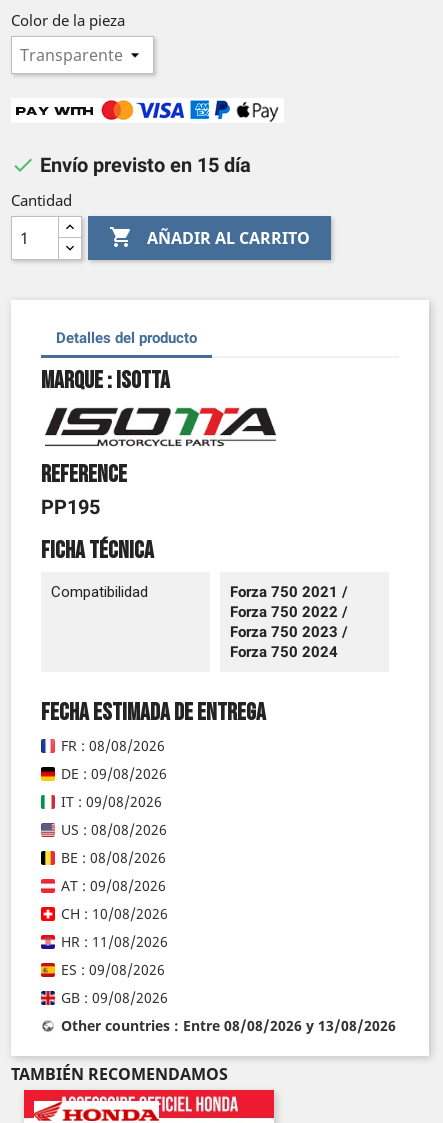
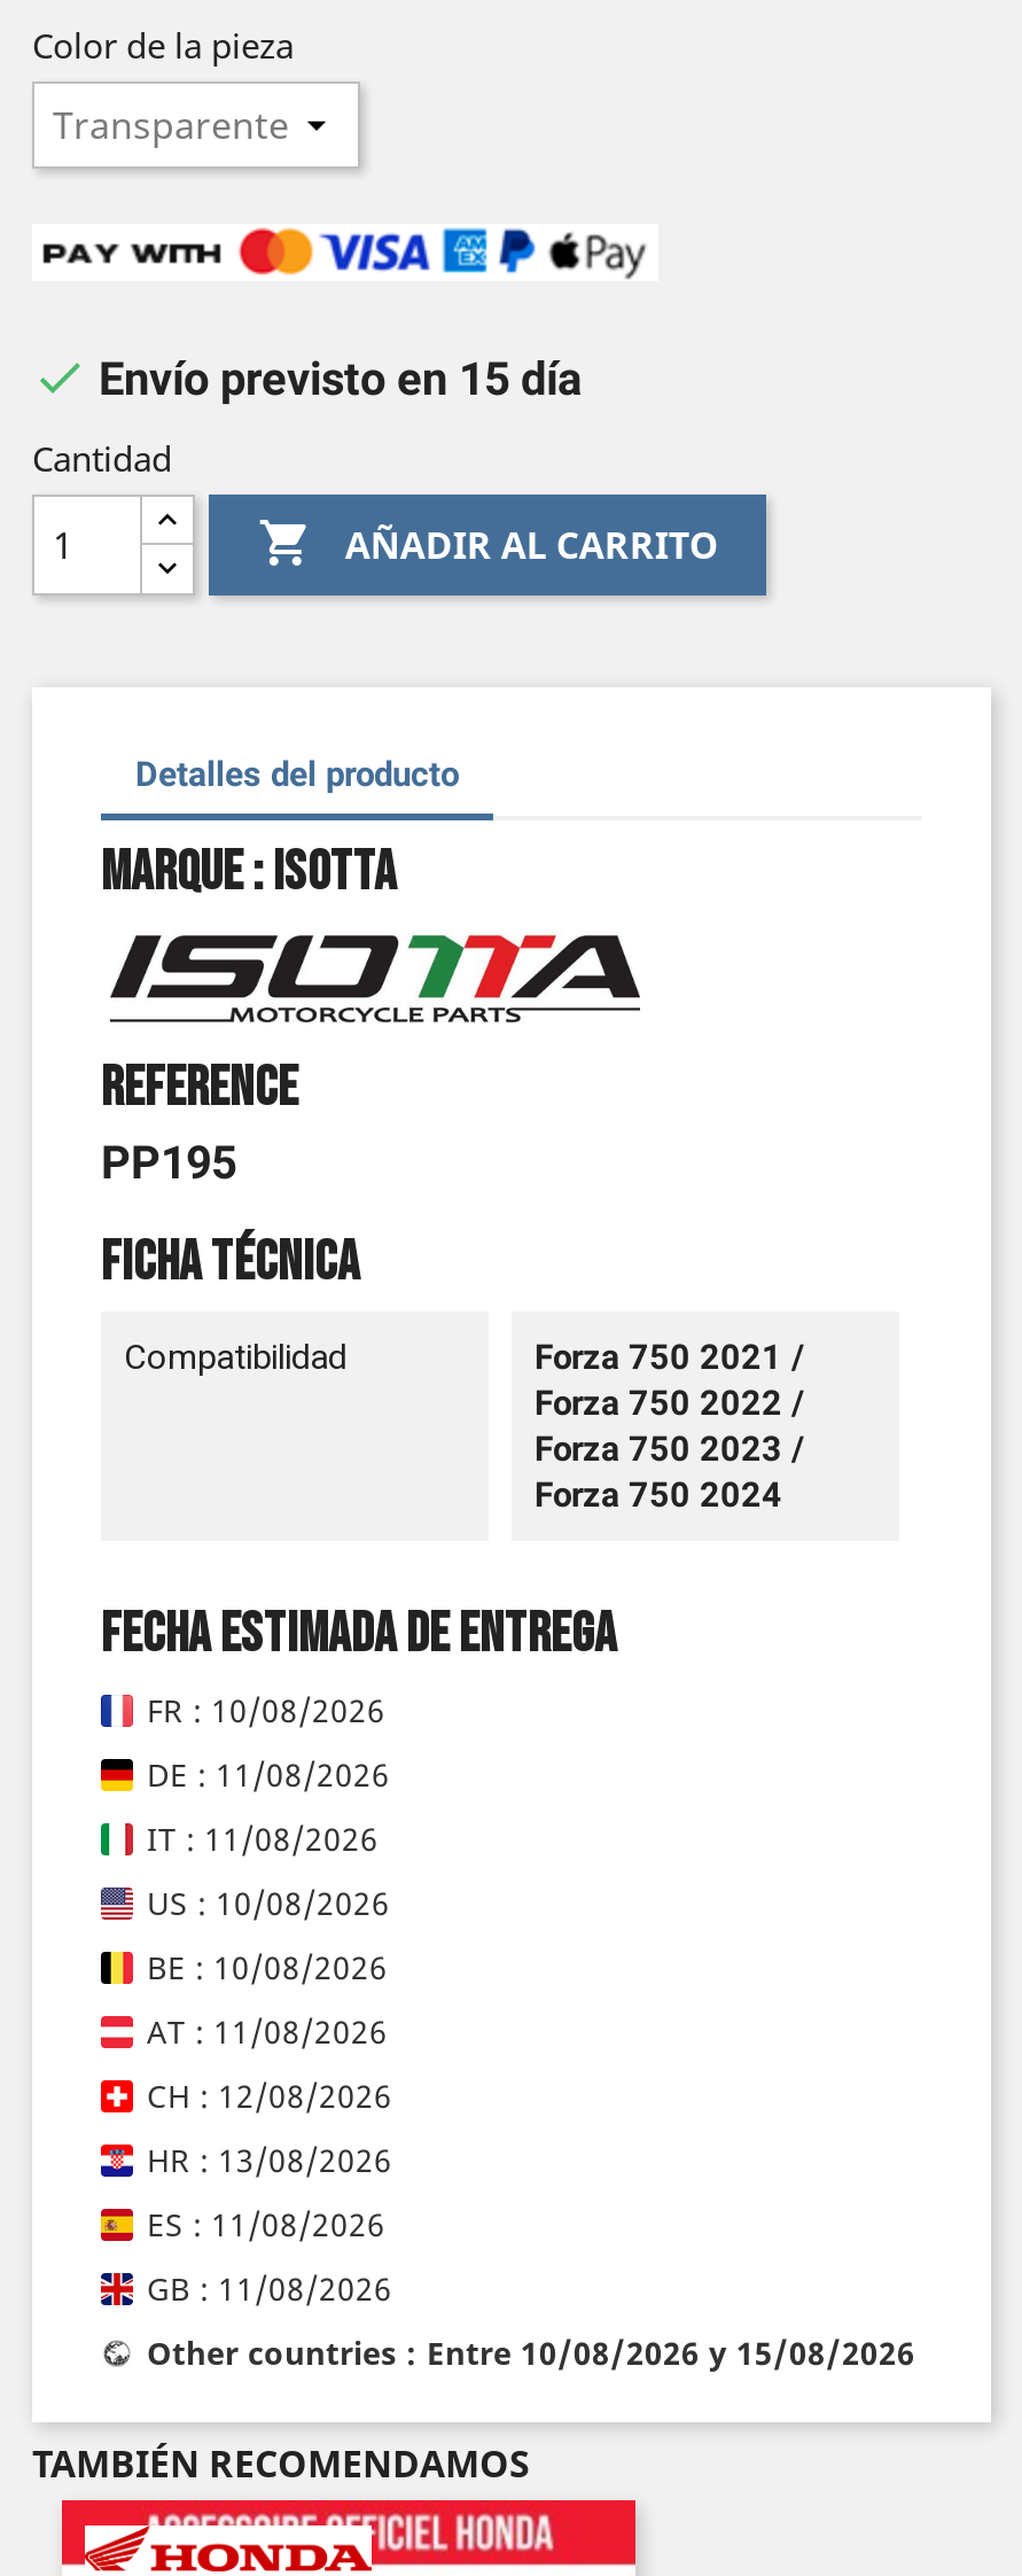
[61,736,165,755] FR : 08/08/2026 -> [147,1688,385,1732] FR : 10/08/2026
[61,764,167,783] DE : 09/08/2026 -> [147,1753,390,1796] DE : 11/08/2026
[61,792,162,811] IT : 09/08/2026 -> [147,1817,379,1860] IT : 11/08/2026
[61,820,167,839] US : 08/08/2026 -> [147,1881,390,1925] US : 10/08/2026
[61,848,166,867] BE : 08/08/2026 -> [147,1945,388,1989] BE : 10/08/2026
[61,876,166,895] AT : 09/08/2026 -> [147,2010,388,2053] AT : 11/08/2026
[61,904,168,923] CH : 10/08/2026 -> [147,2074,392,2117] CH : 12/08/2026
[61,932,168,951] HR : 11/08/2026 -> [147,2138,392,2182] HR : 13/08/2026
[61,960,165,979] ES : 09/08/2026 -> [147,2202,385,2246] ES : 11/08/2026
[61,988,168,1007] GB : 09/08/2026 -> [147,2267,392,2310] GB : 11/08/2026
[61,1016,396,1035] Other countries : Entre 08/08/2026 y 13/08/2026 -> [147,2331,915,2375] Other countries : Entre 10/08/2026 y 15/08/2026

